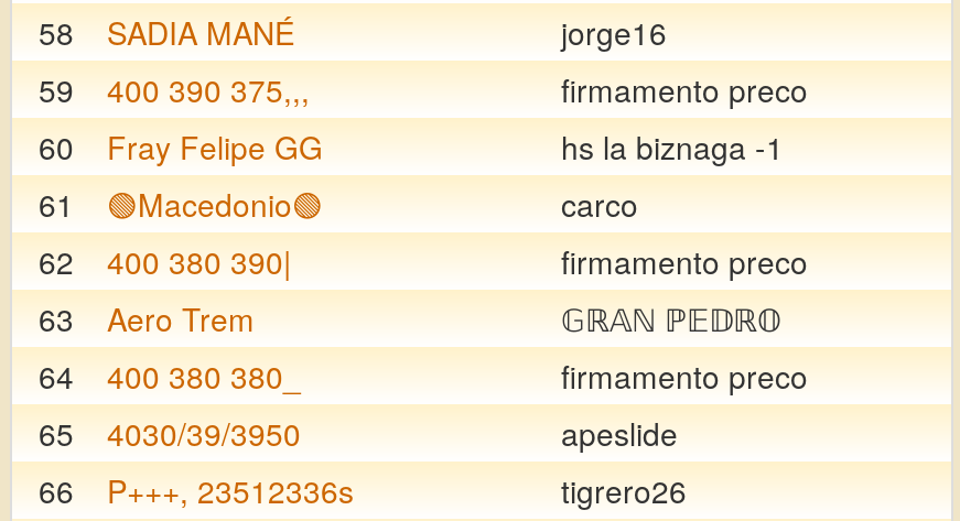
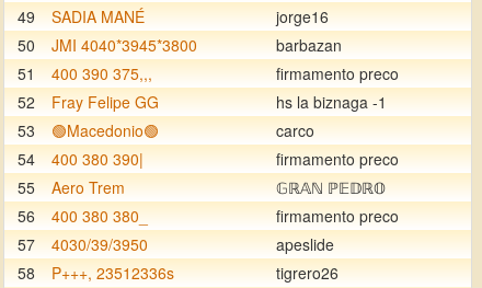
[39,10,294,54] 58 SADIA MANÉ -> [18,5,145,27] 49 SADIA MANÉ
[39,67,74,111] 59 -> [18,34,342,84] 50 | JMI 4040*3945*3800 | barbazan | 51
[39,124,323,169] 60 Fray Felipe GG -> [18,91,159,113] 52 Fray Felipe GG
[39,182,74,226] 61 -> [18,119,35,141] 53
[39,239,74,283] 62 -> [18,148,35,170] 54
[39,296,255,340] 63 Aero Trem -> [18,176,125,198] 55 Aero Trem
[39,354,301,398] 64 400 380 380_ -> [18,205,148,227] 56 400 380 380_
[39,411,301,455] 65 4030/39/3950 -> [18,233,148,255] 57 4030/39/3950
[39,468,354,512] 66 P+++, 23512336s -> [18,262,174,284] 58 P+++, 23512336s

